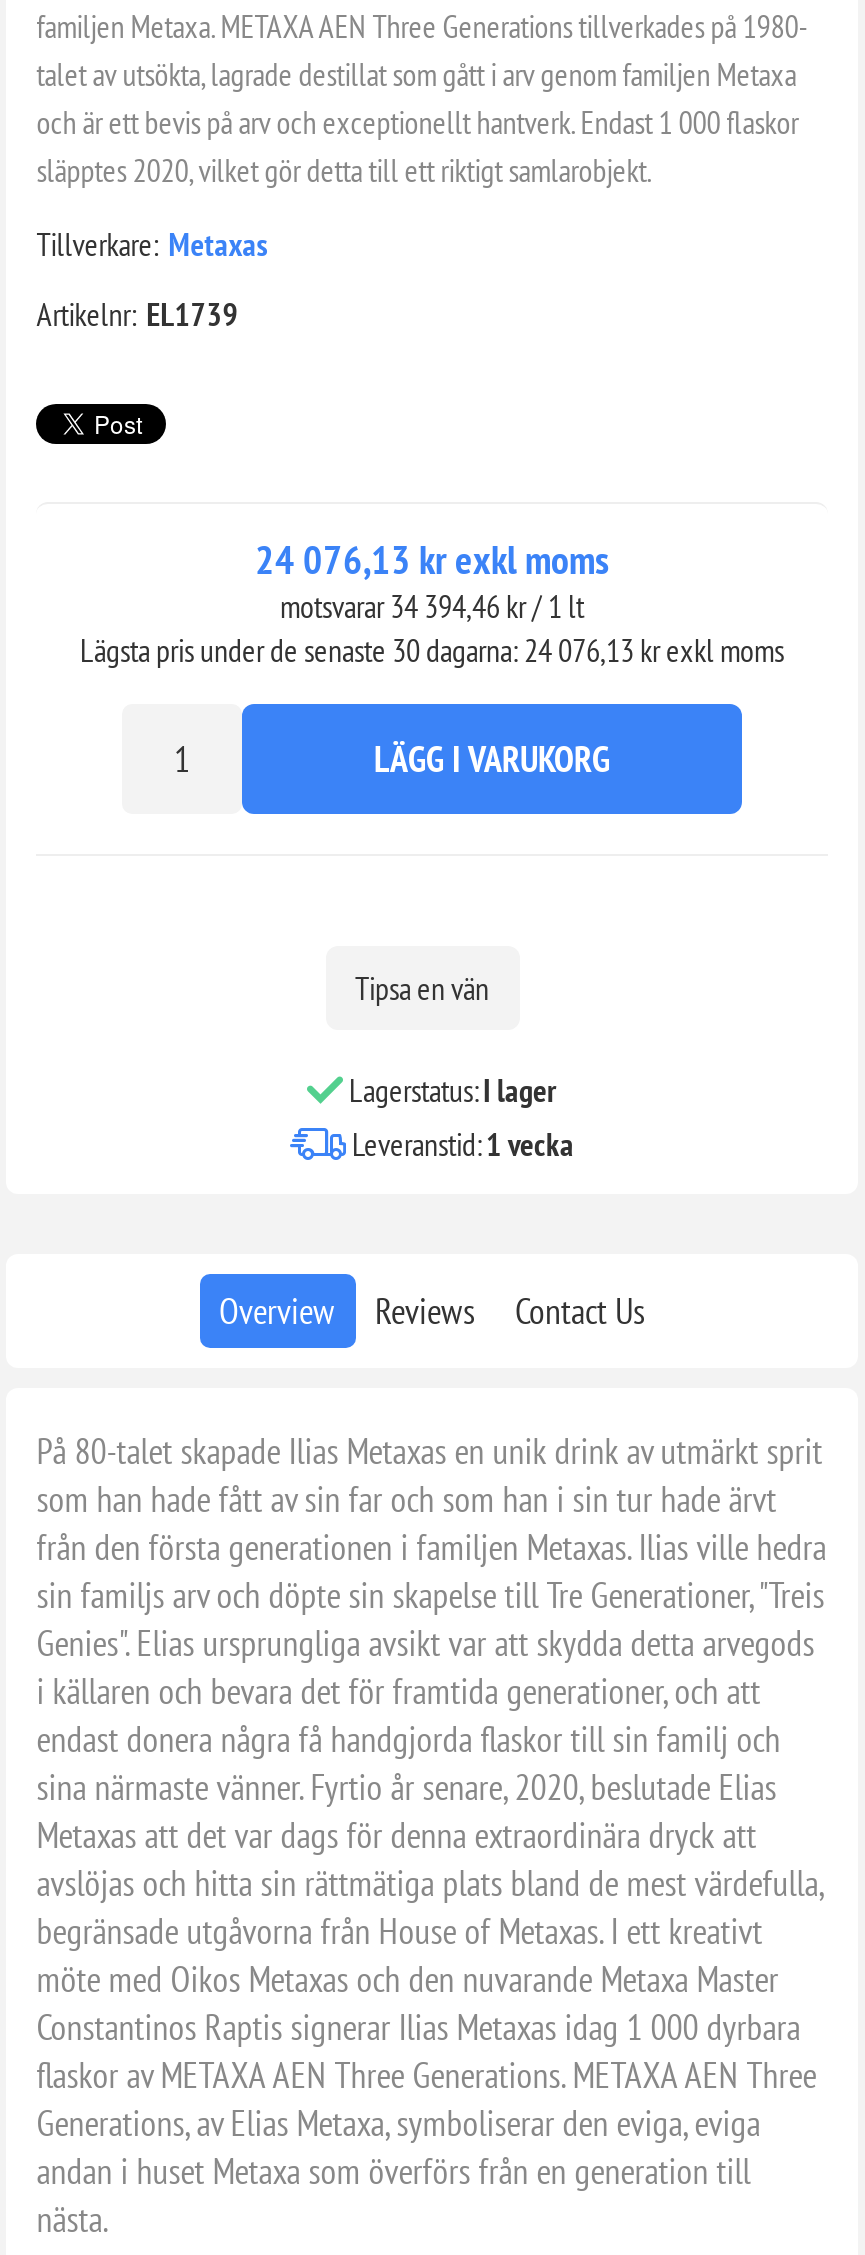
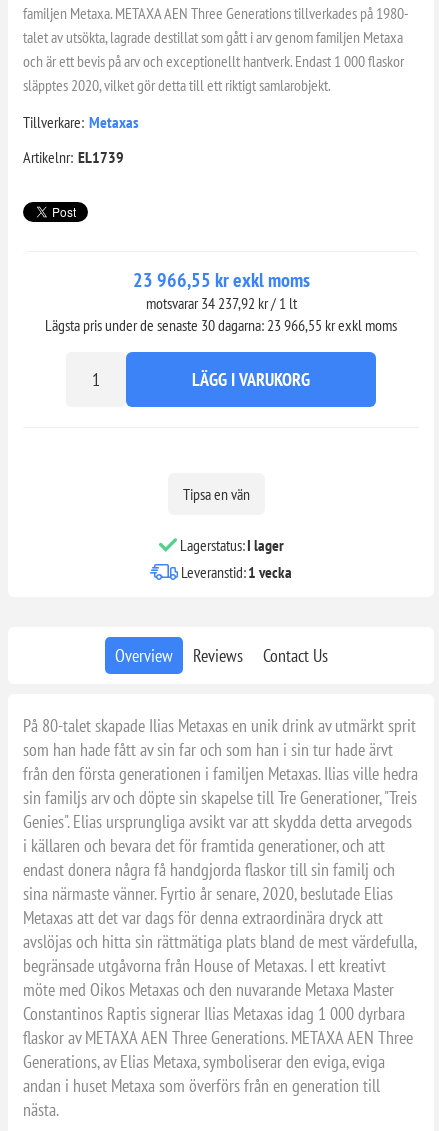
[255,533,609,585] 24 076,13 kr exkl moms -> [132,267,309,293] 23 966,55 kr exkl moms
[280,585,584,625] motsvarar 34 394,46 kr / 1 lt -> [145,293,296,313] motsvarar 34 237,92 kr / 1 lt
[80,629,784,669] Lägsta pris under de senaste 30 dagarna: 24 076,13 kr exkl moms -> [45,315,397,335] Lägsta pris under de senaste 30 dagarna: 23 966,55 kr exkl moms

